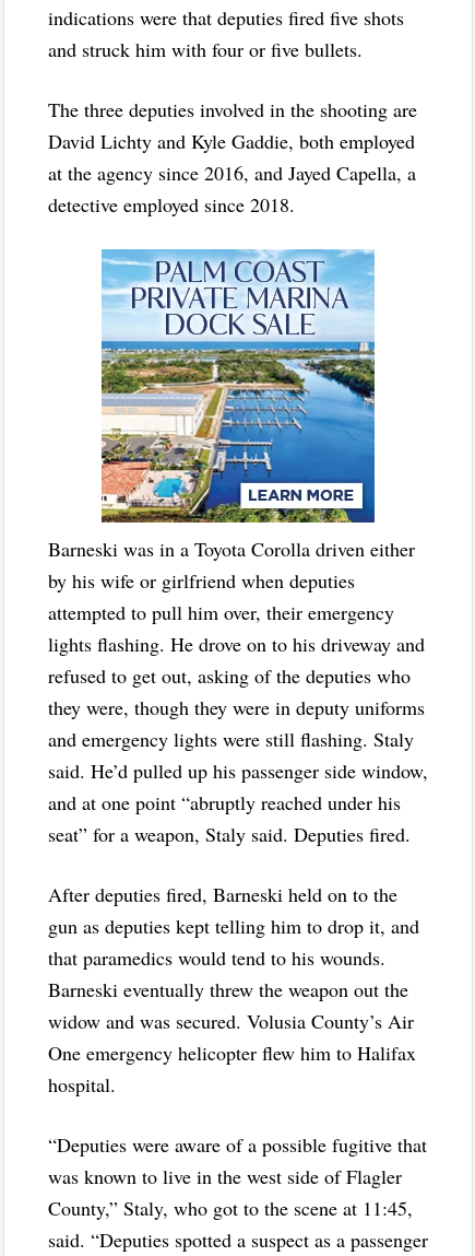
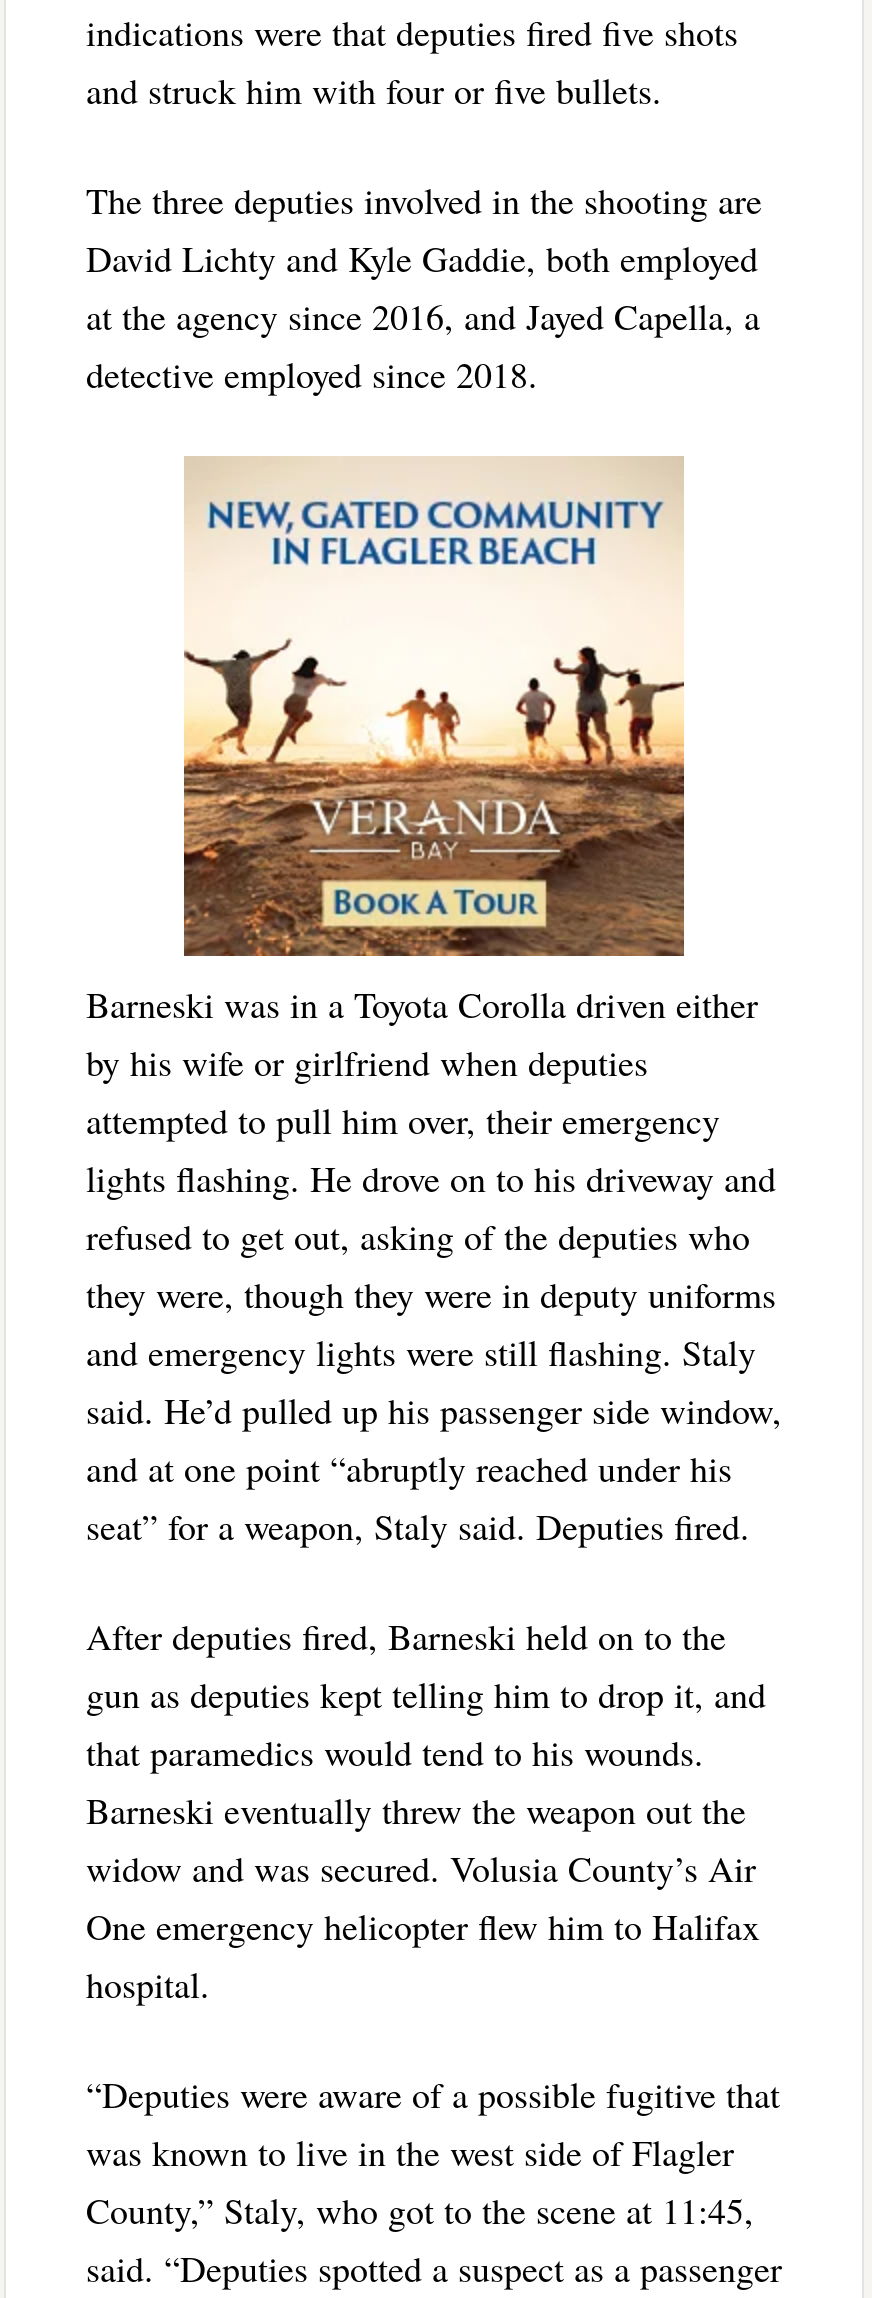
[100,248,376,524] [image] -> [182,456,686,958] [image]

